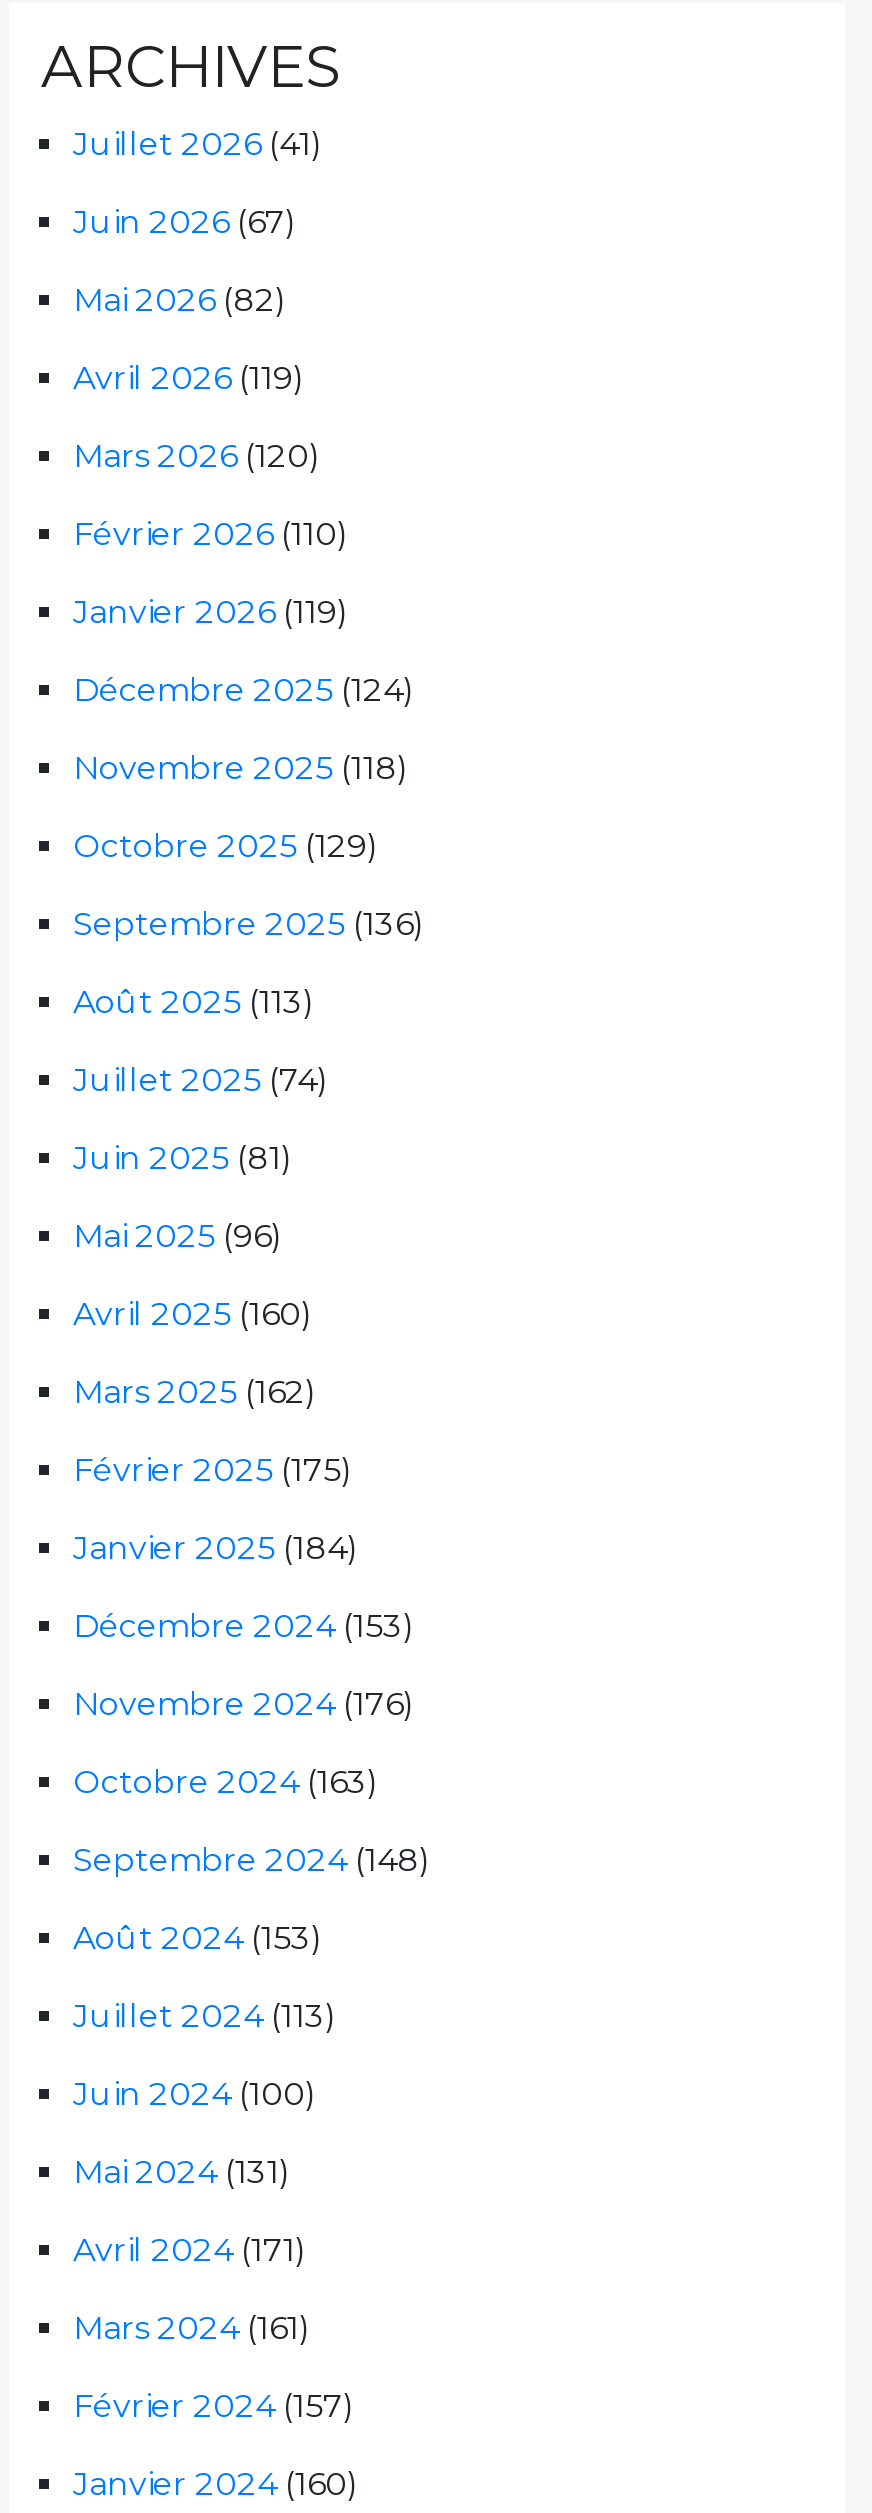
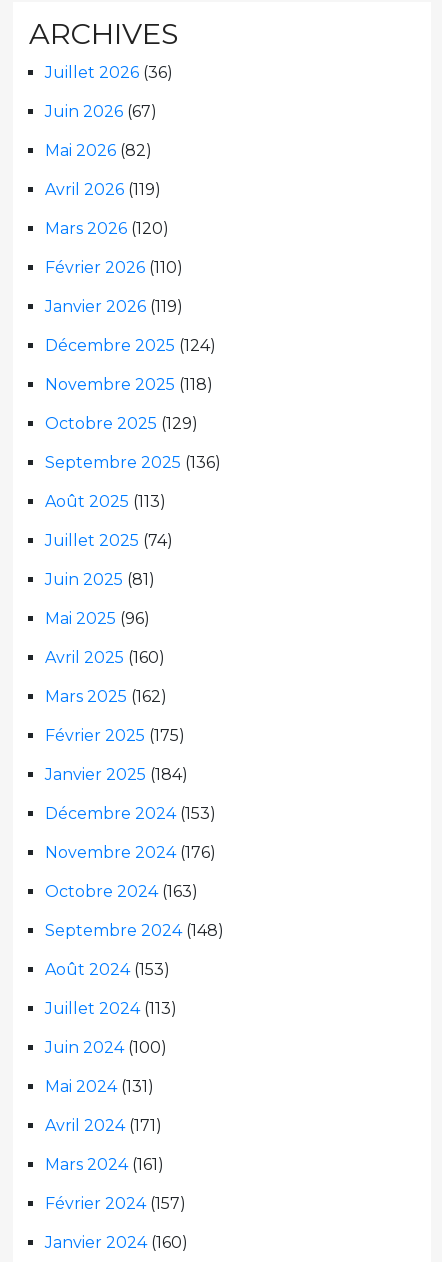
[73,125,323,163] Juillet 2026 (41) -> [45,63,173,82] Juillet 2026 (36)

